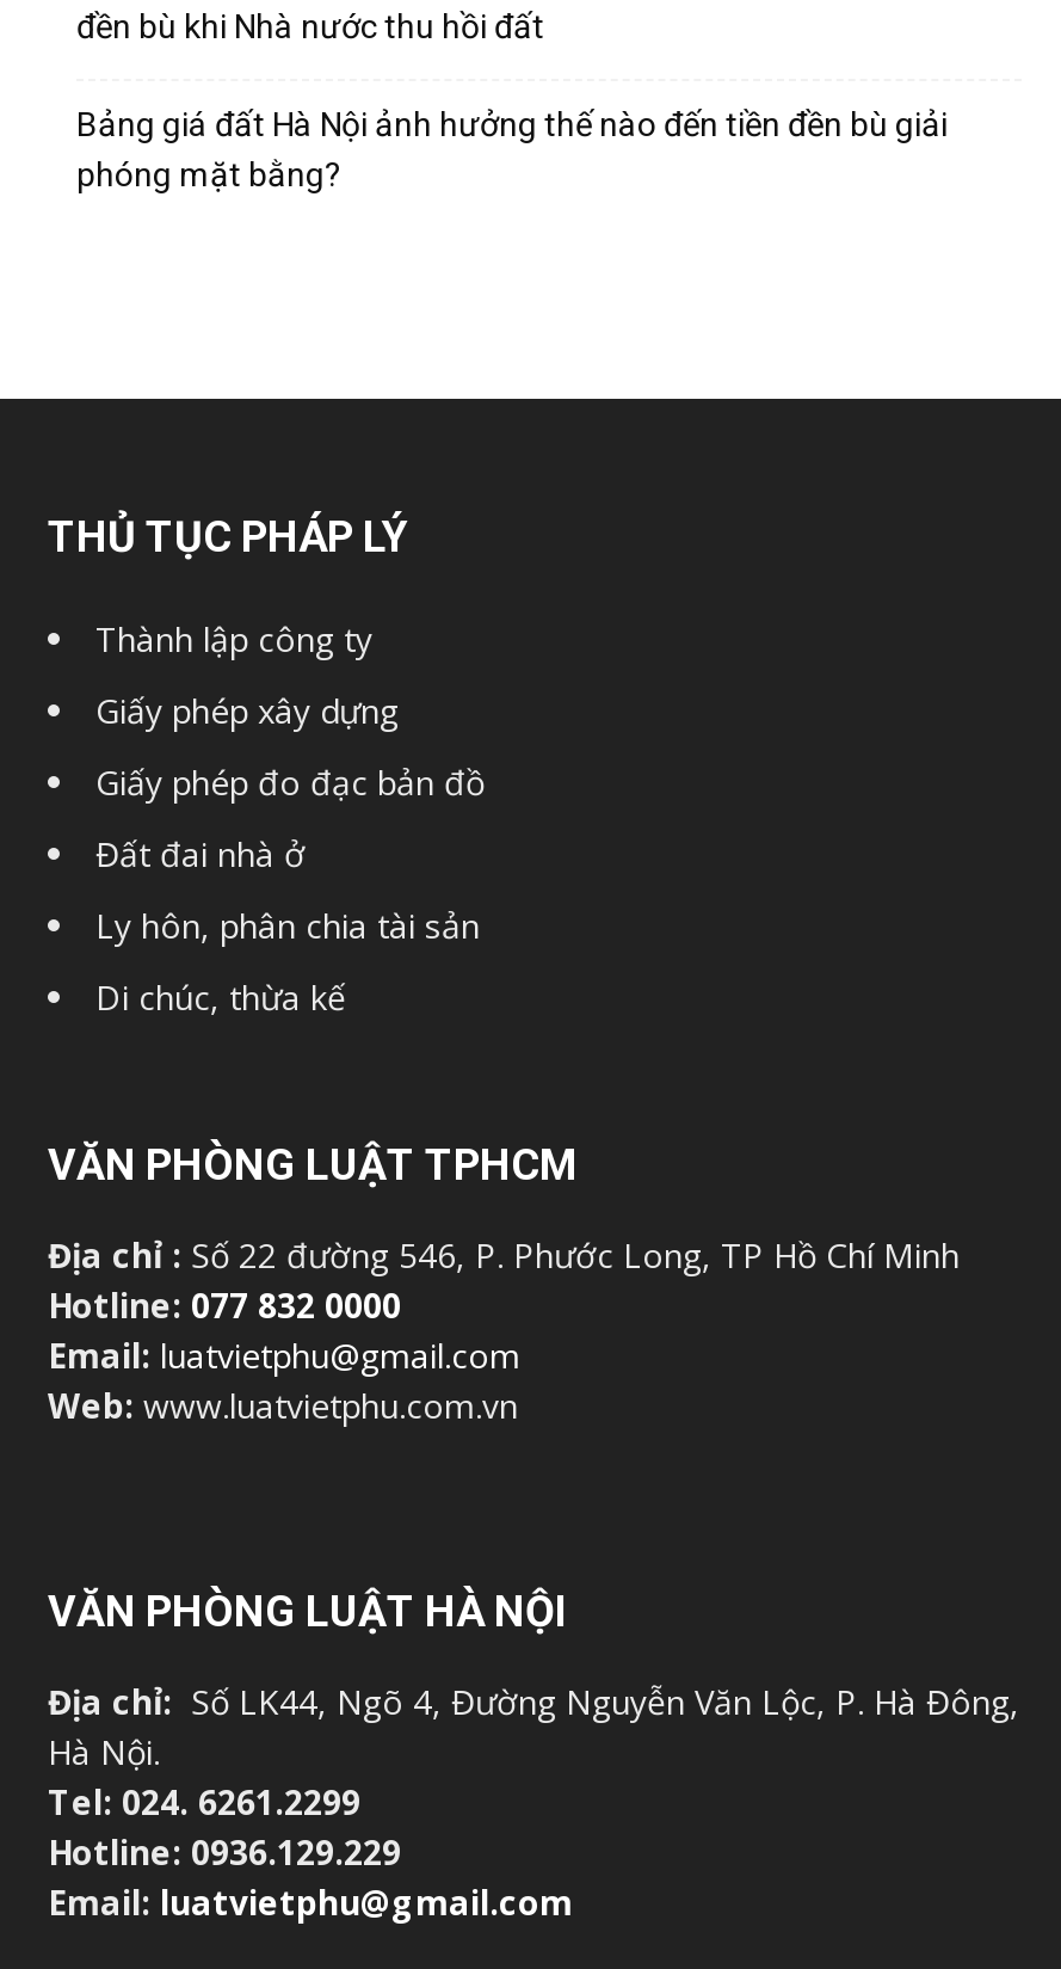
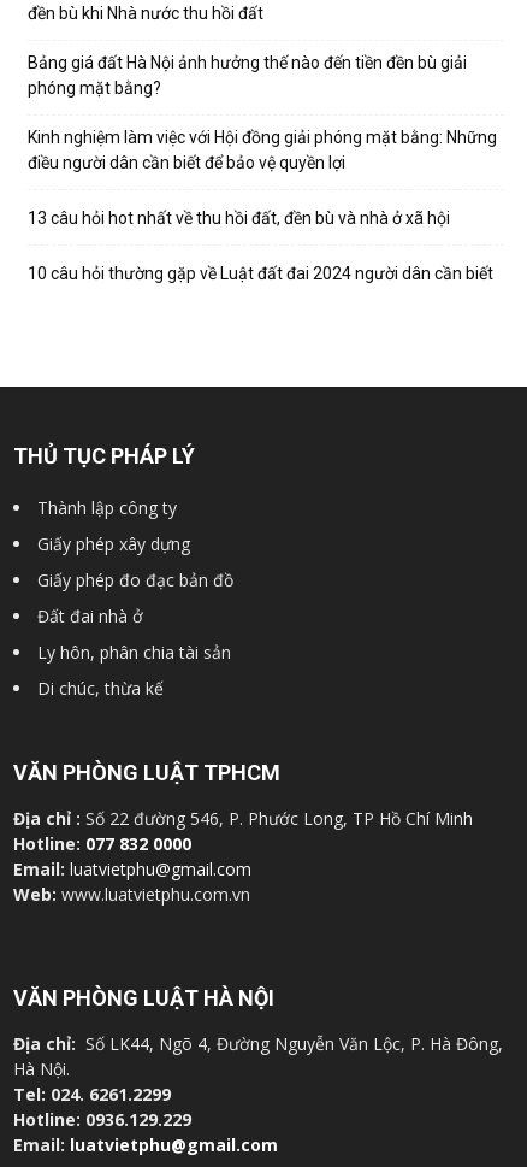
none -> [28,128,497,284] Kinh nghiệm làm việc với Hội đồng giải phóng mặt bằng: Những | điều người dân cần biết để bảo vệ quyền lợi | 13 câu hỏi hot nhất về thu hồi đất, đền bù và nhà ở xã hội | 10 câu hỏi thường gặp về Luật đất đai 2024 người dân cần biết

